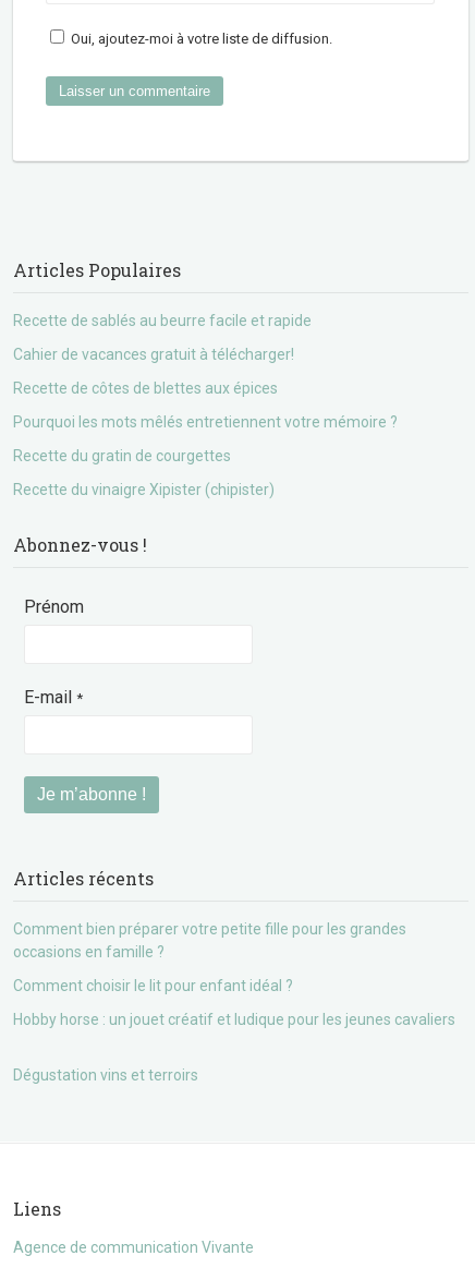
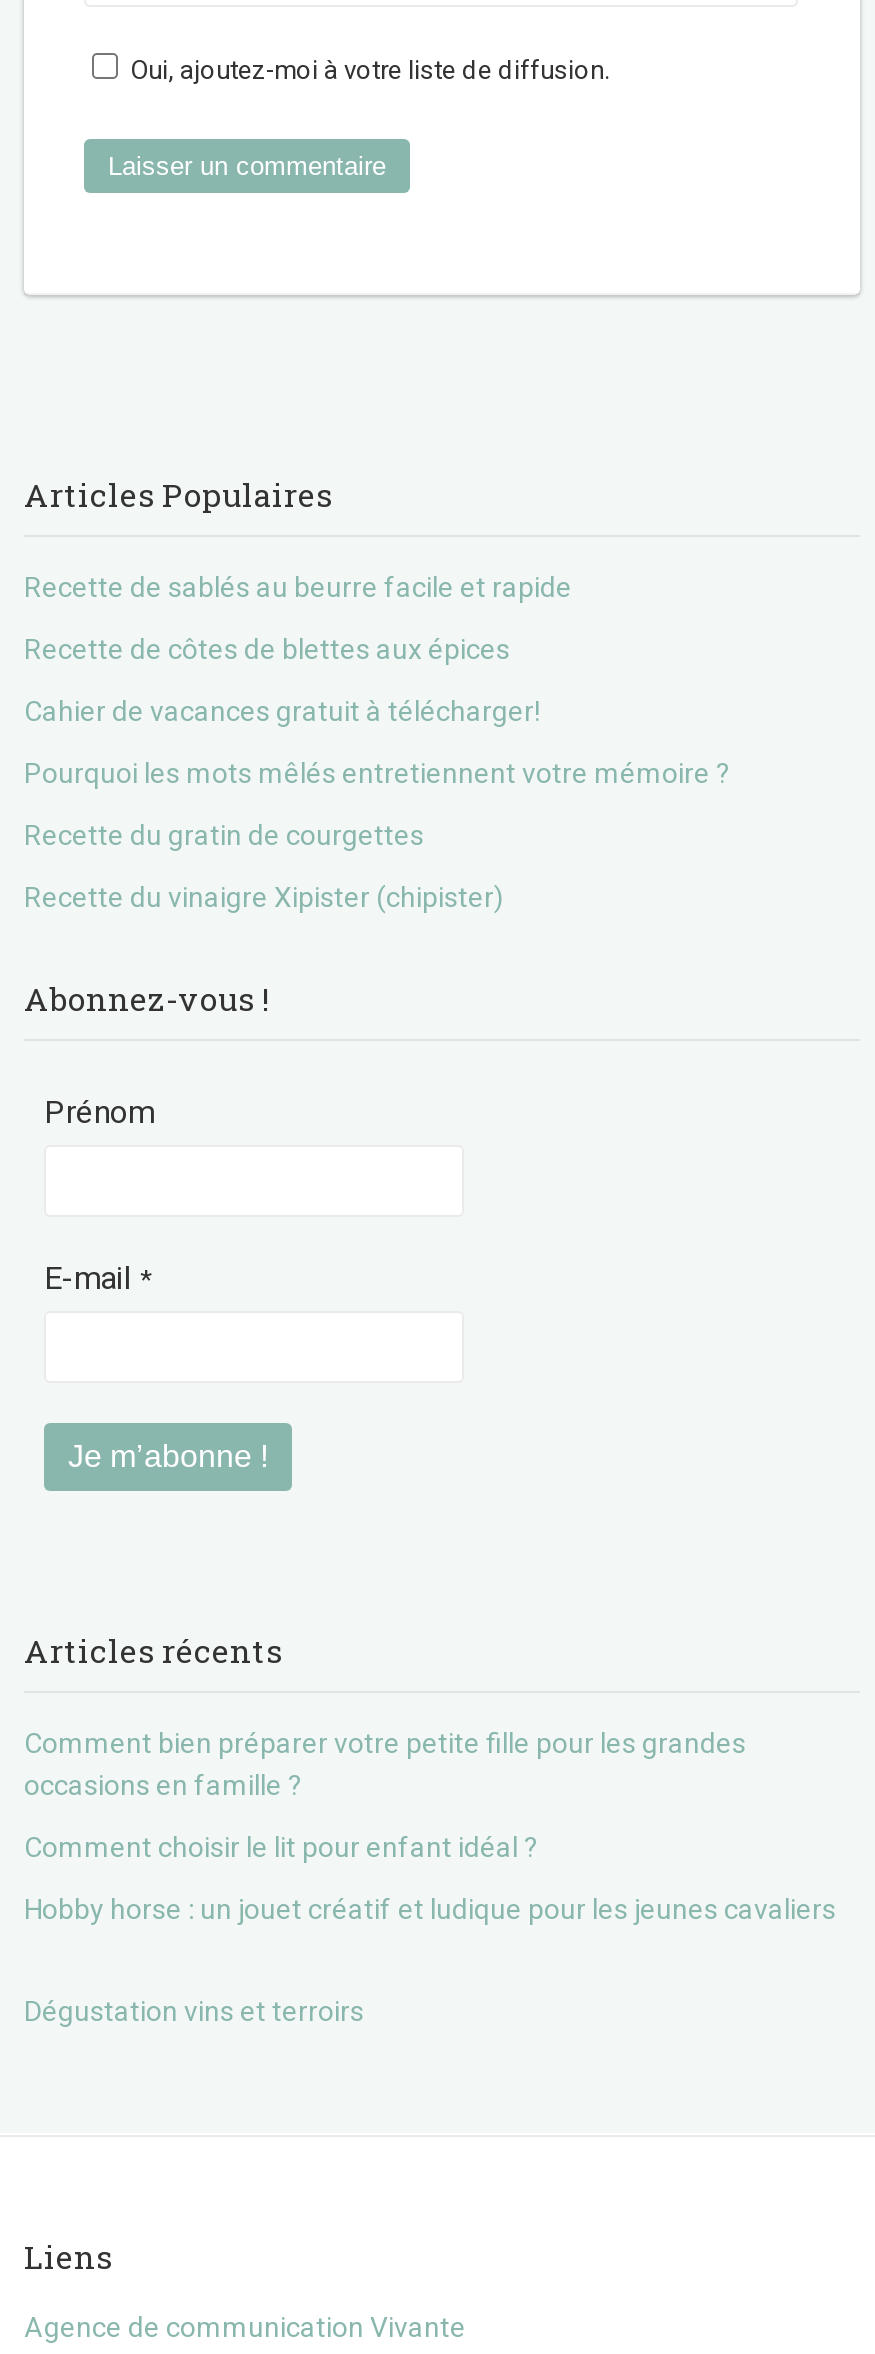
moved [13,379,278,396] -> [24,632,510,664]: Recette de côtes de blettes aux épices

